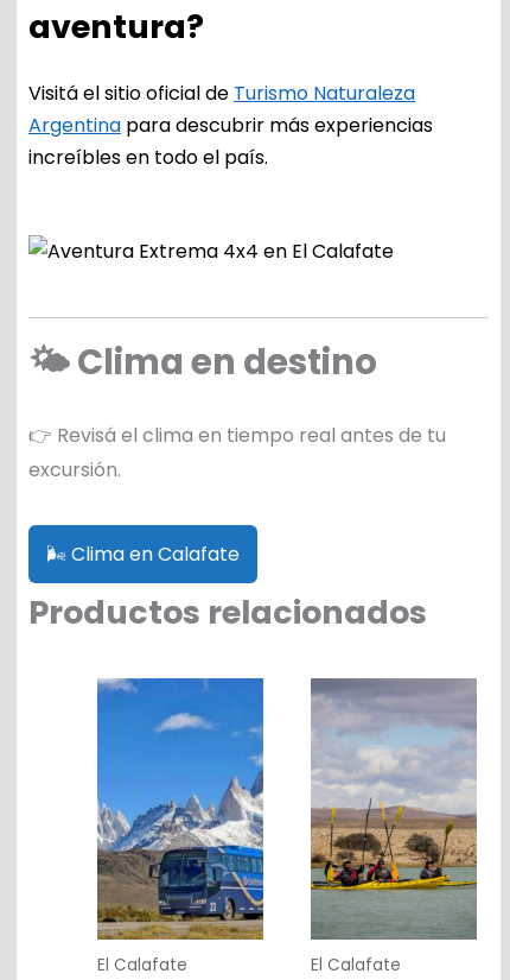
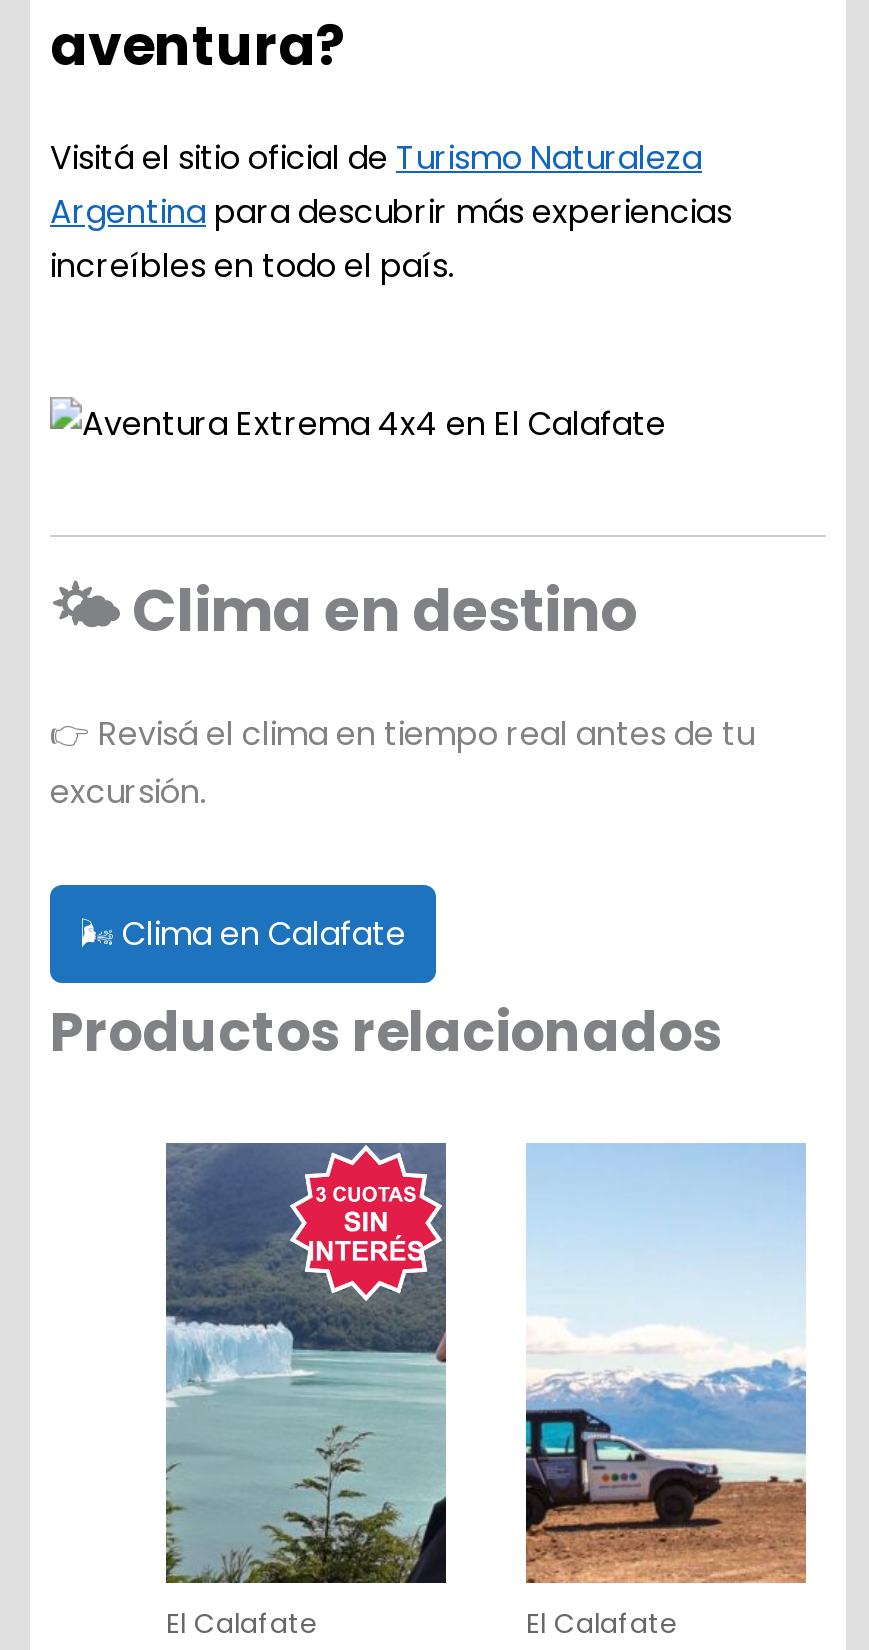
[96,677,264,941] [image] -> [164,1142,448,1584] [image]
[310,677,478,941] [image] -> [524,1142,808,1584] [image]

